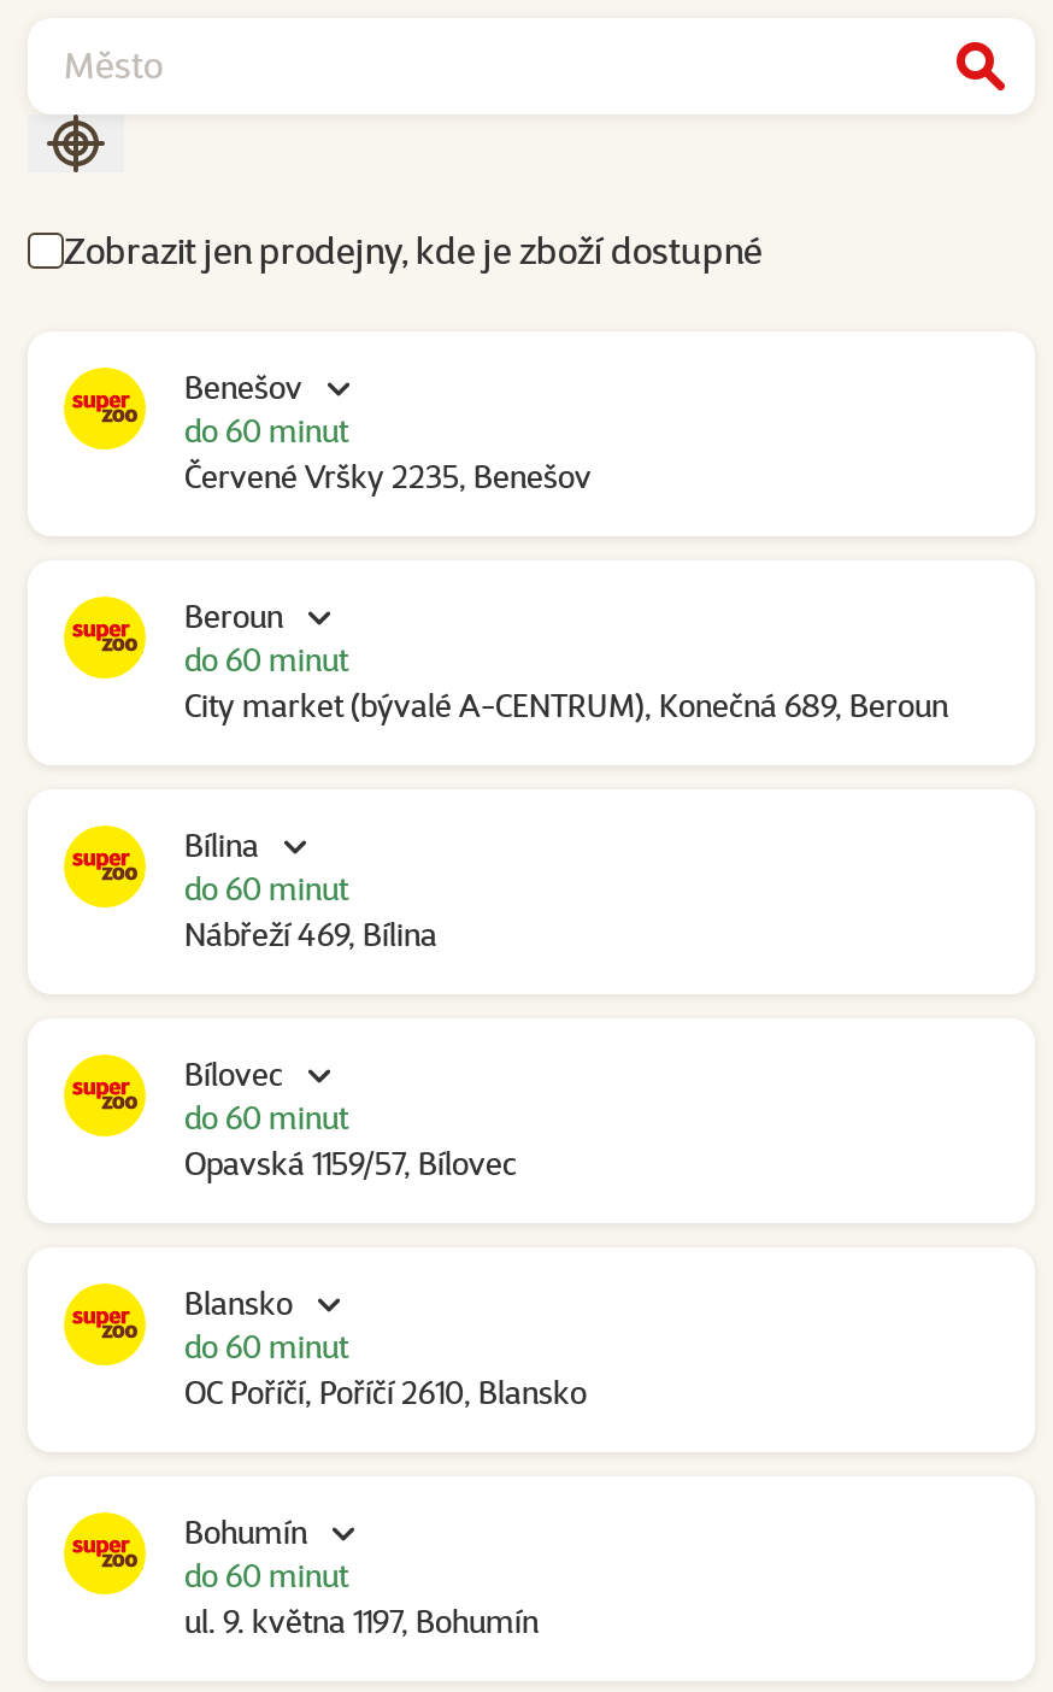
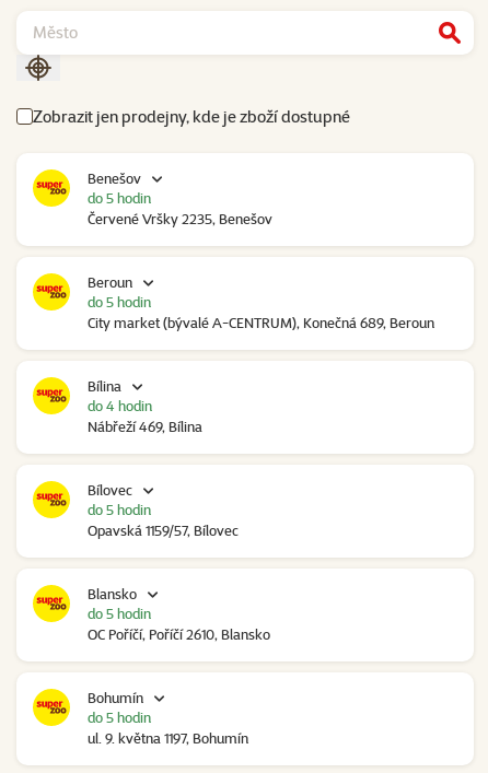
[184,411,348,450] do 60 minut -> [88,189,151,207] do 5 hodin
[184,640,348,678] do 60 minut -> [88,293,151,311] do 5 hodin
[184,869,348,907] do 60 minut -> [88,397,152,414] do 4 hodin
[184,1098,348,1136] do 60 minut -> [88,501,151,518] do 5 hodin
[184,1327,348,1365] do 60 minut -> [88,605,151,622] do 5 hodin
[184,1556,348,1594] do 60 minut -> [88,708,151,726] do 5 hodin

